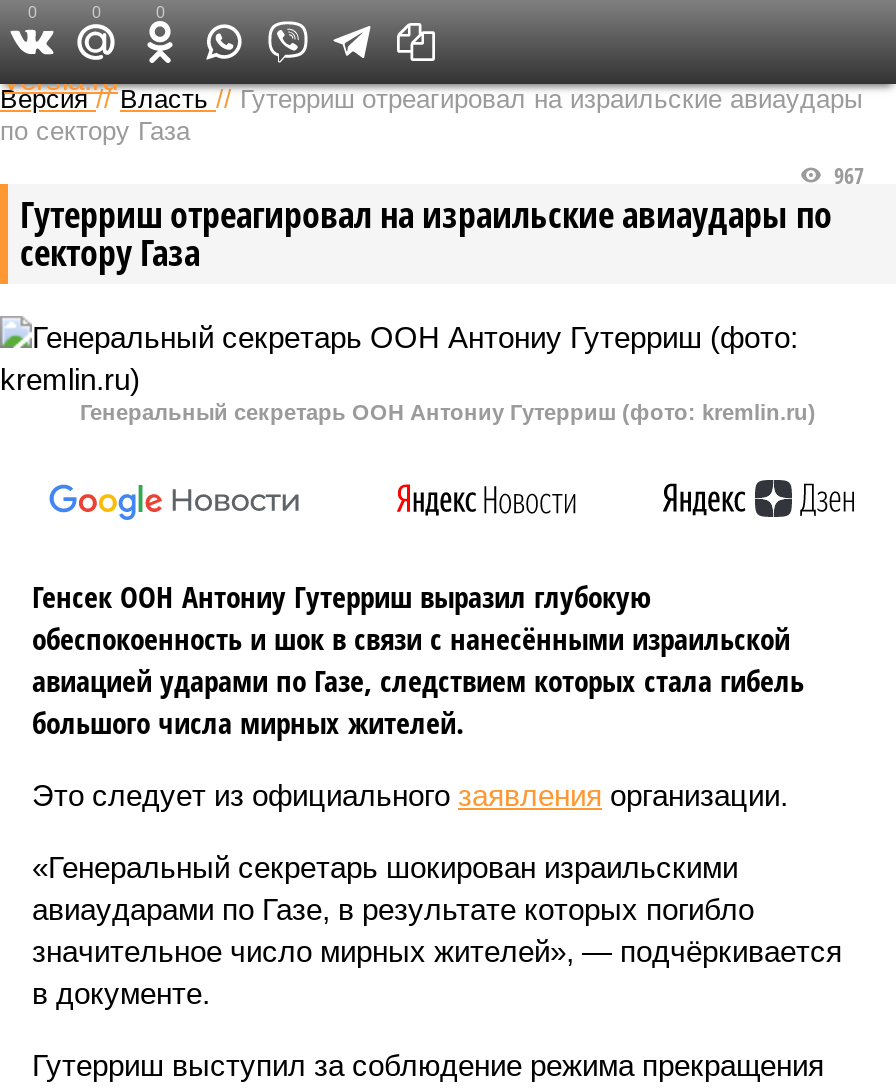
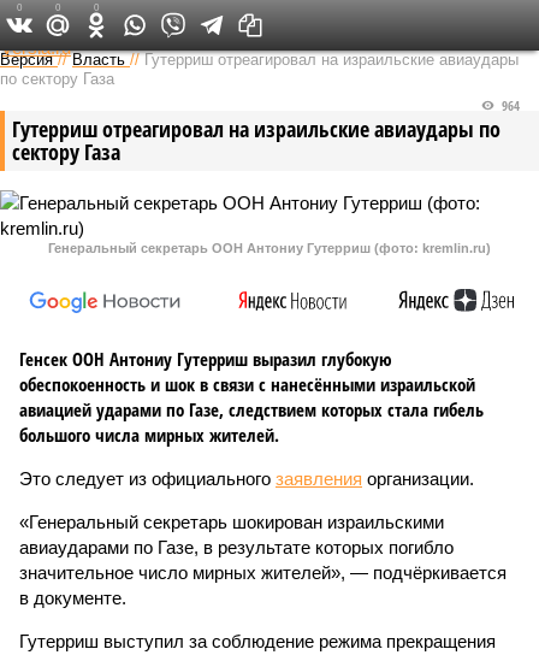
[828,160,864,190] 967 -> [498,96,520,114] 964

